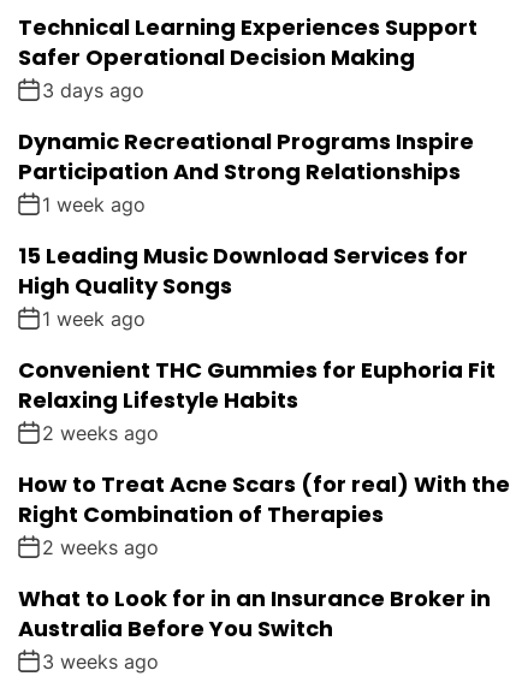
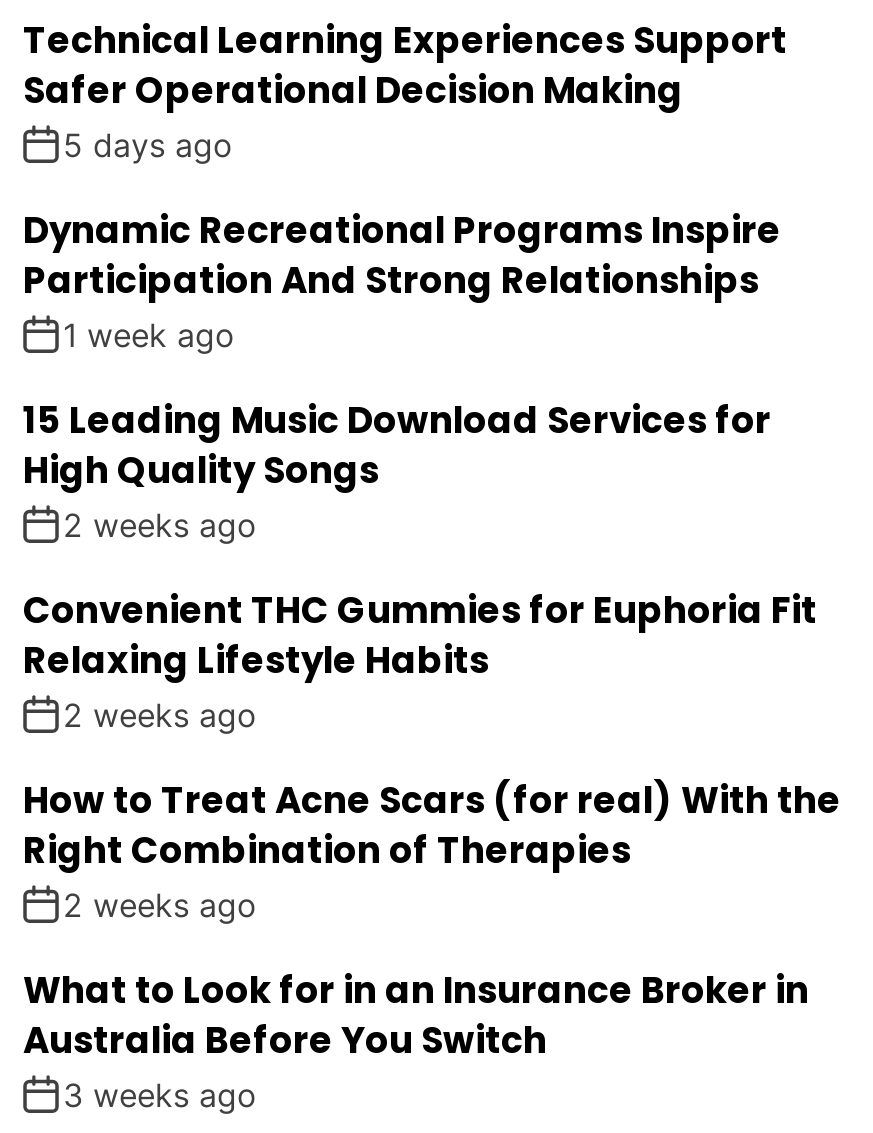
[42,78,144,102] 3 days ago -> [63,125,233,165] 5 days ago
[42,307,146,331] 1 week ago -> [63,505,257,545] 2 weeks ago

